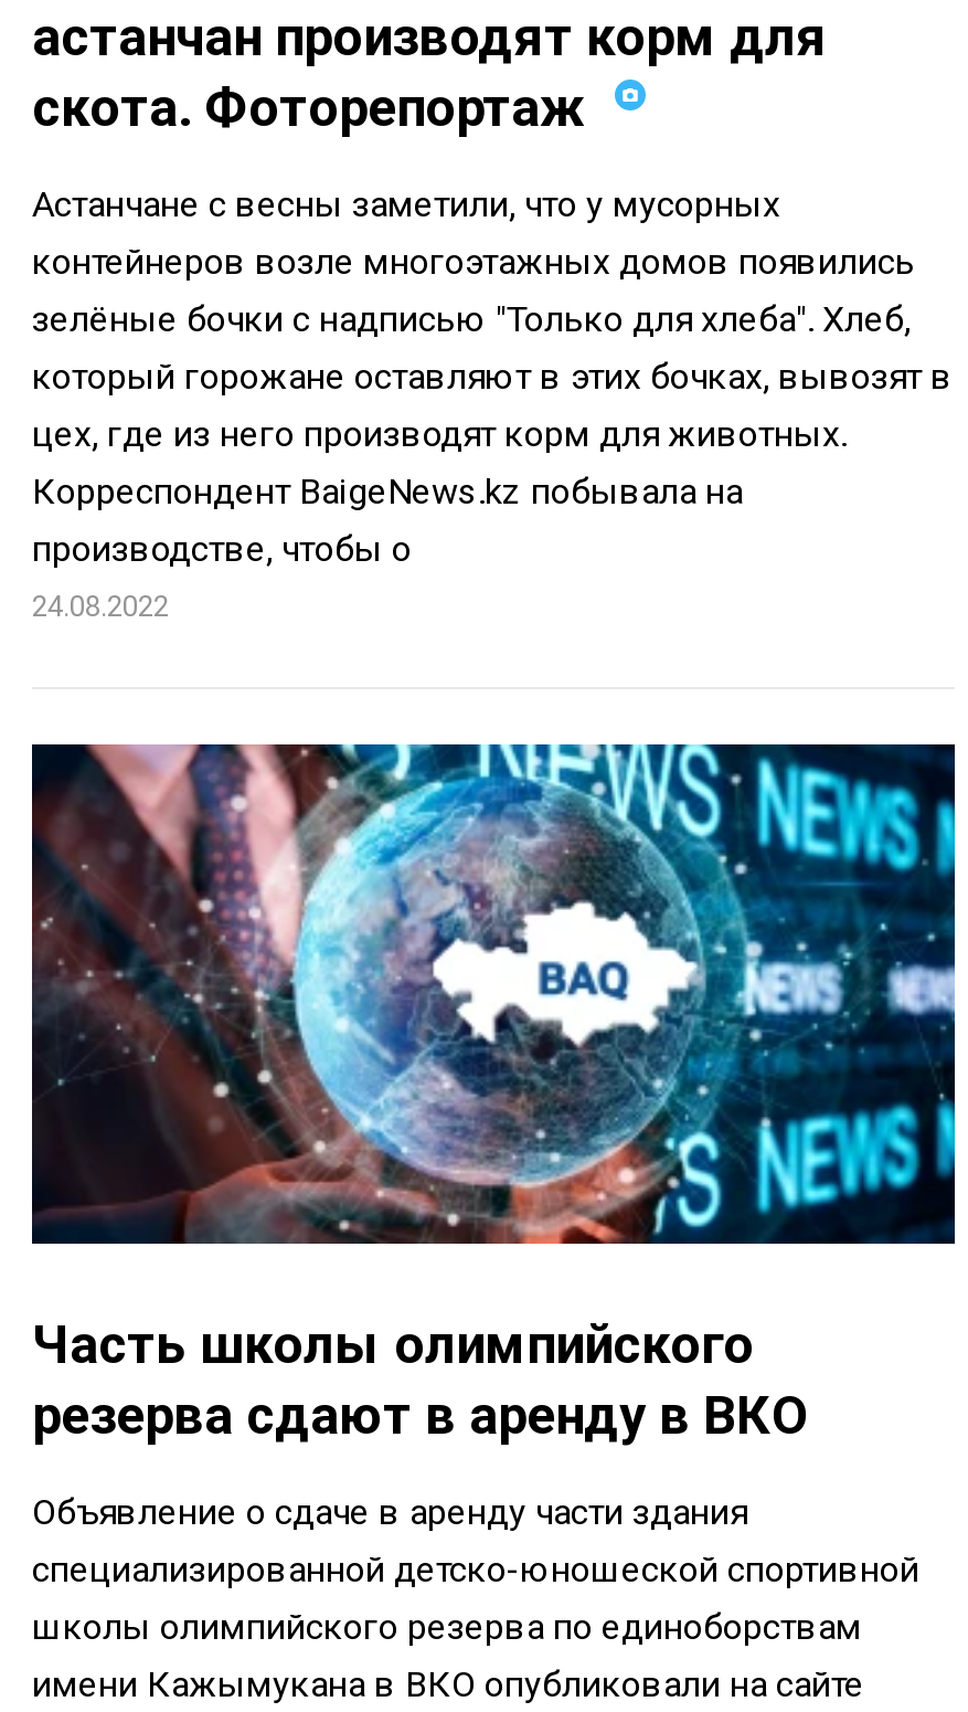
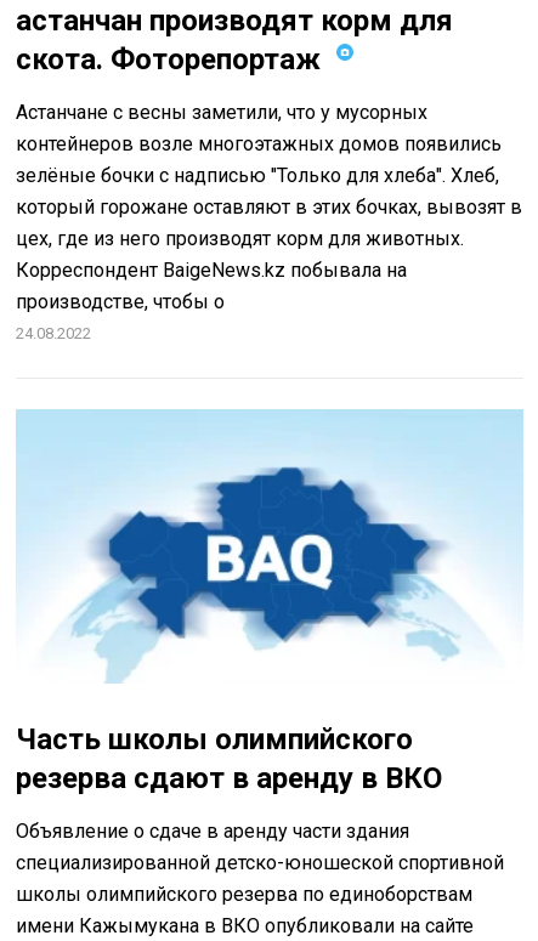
[30,742,957,1246] [image] -> [16,409,523,684] [image]

